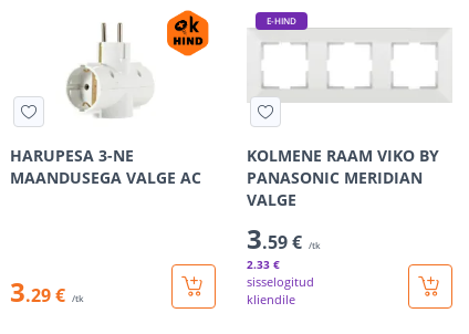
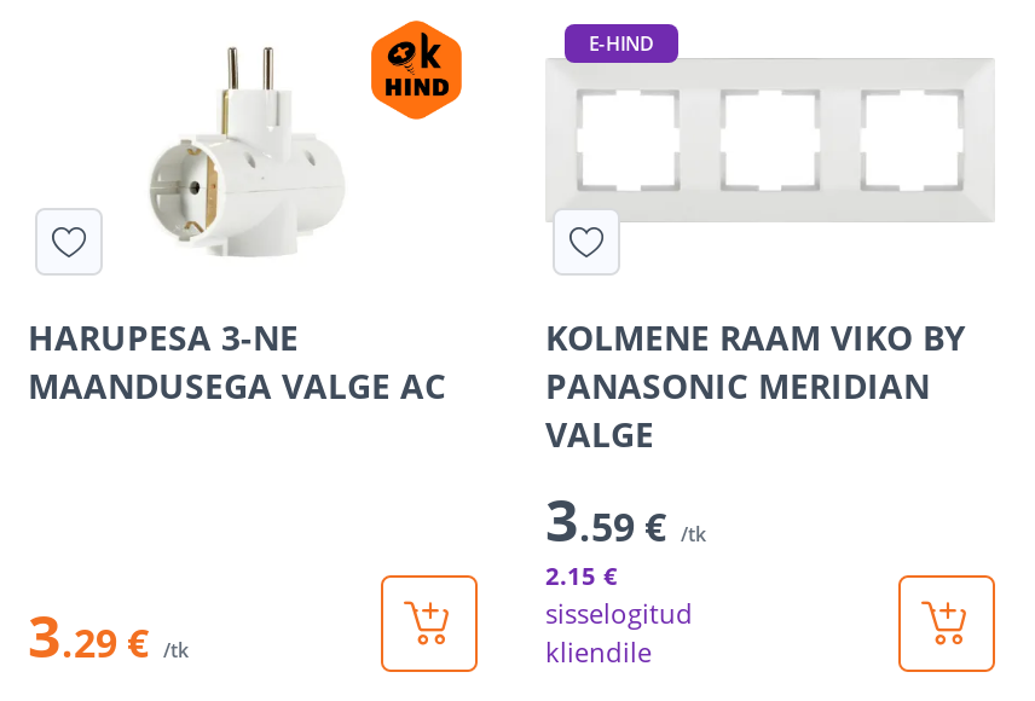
[247,257,280,272] 2.33 € -> [545,558,618,592] 2.15 €

